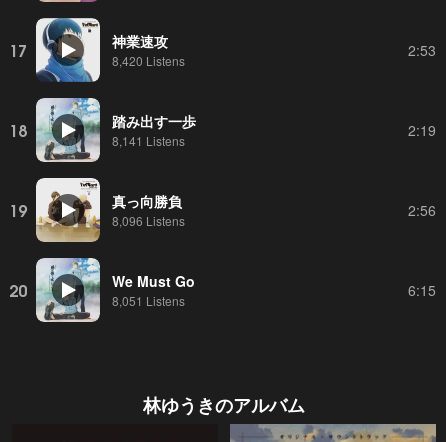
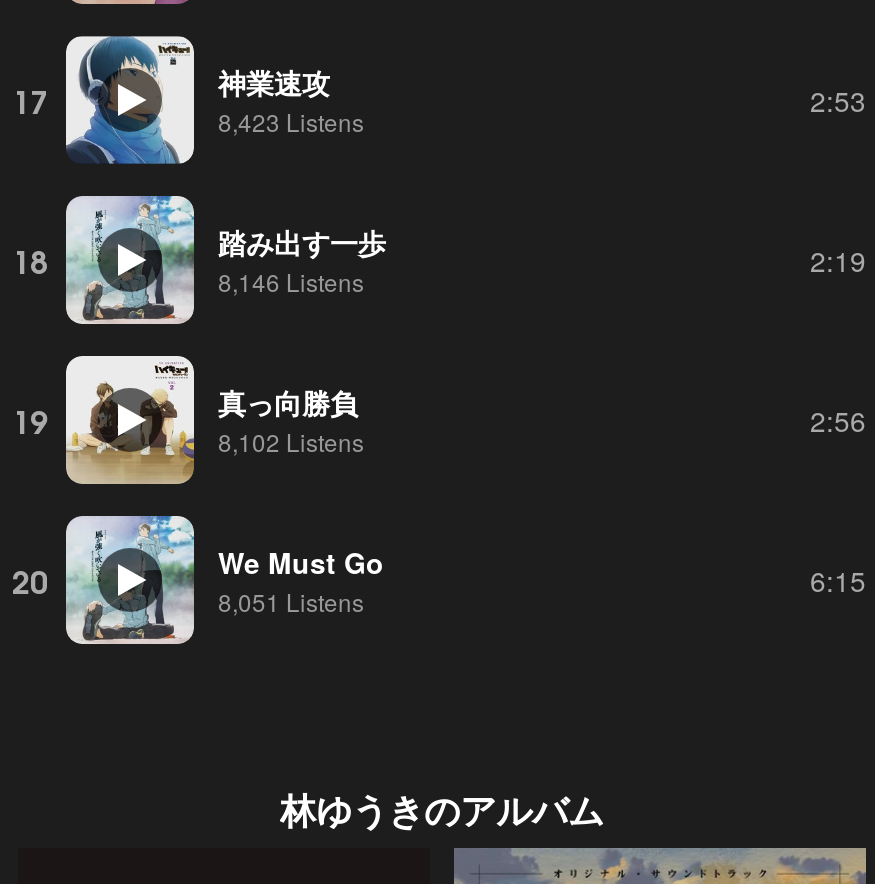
[112,51,185,68] 8,420 Listens -> [218,103,364,137] 8,423 Listens
[112,131,185,148] 8,141 Listens -> [218,263,364,297] 8,146 Listens
[112,211,185,228] 8,096 Listens -> [218,423,364,457] 8,102 Listens

